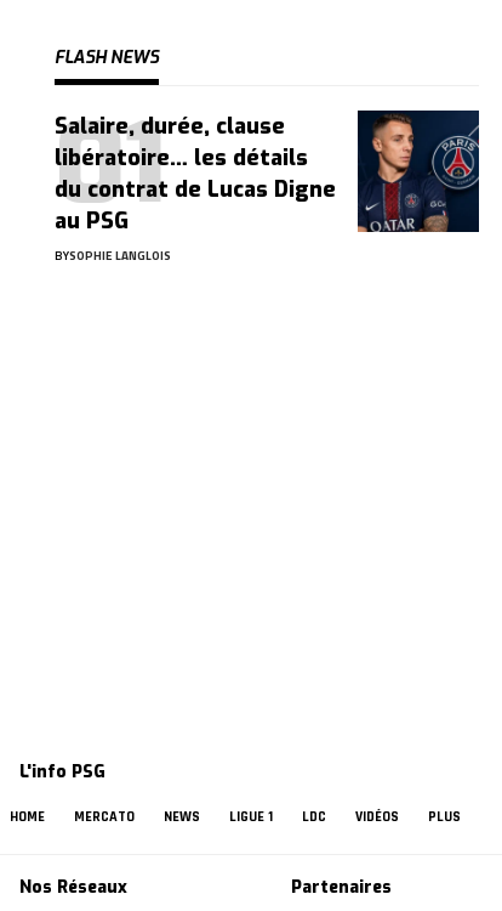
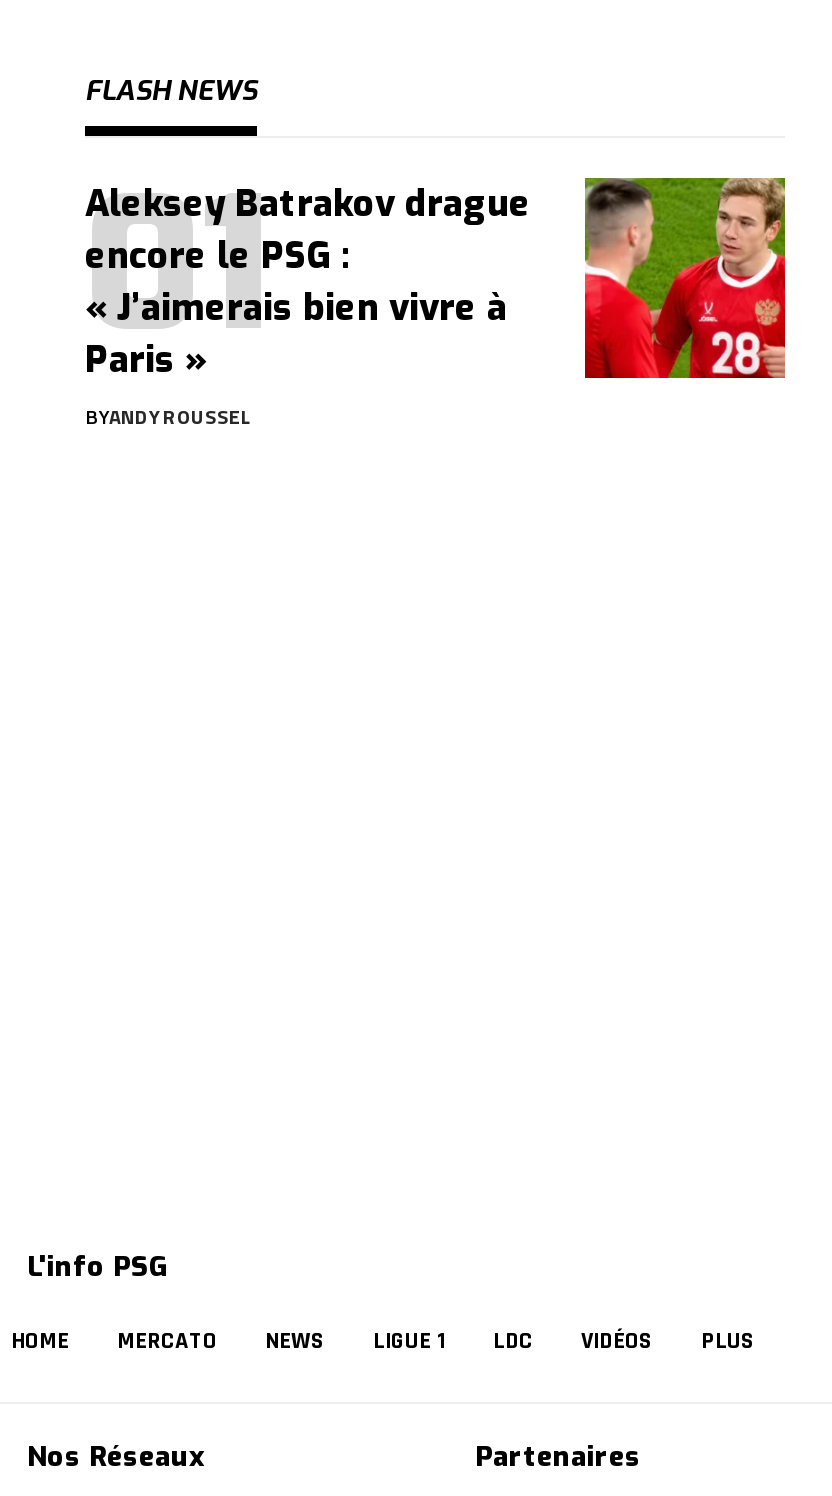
[55,109,480,265] [image] | Salaire, durée, clause | libératoire… les détails | du contrat de Lucas Digne | au PSG | BYSOPHIE LANGLOIS -> [85,176,787,432] [image] | Aleksey Batrakov drague | encore le PSG : | « J’aimerais bien vivre à | Paris » | BYANDY ROUSSEL

